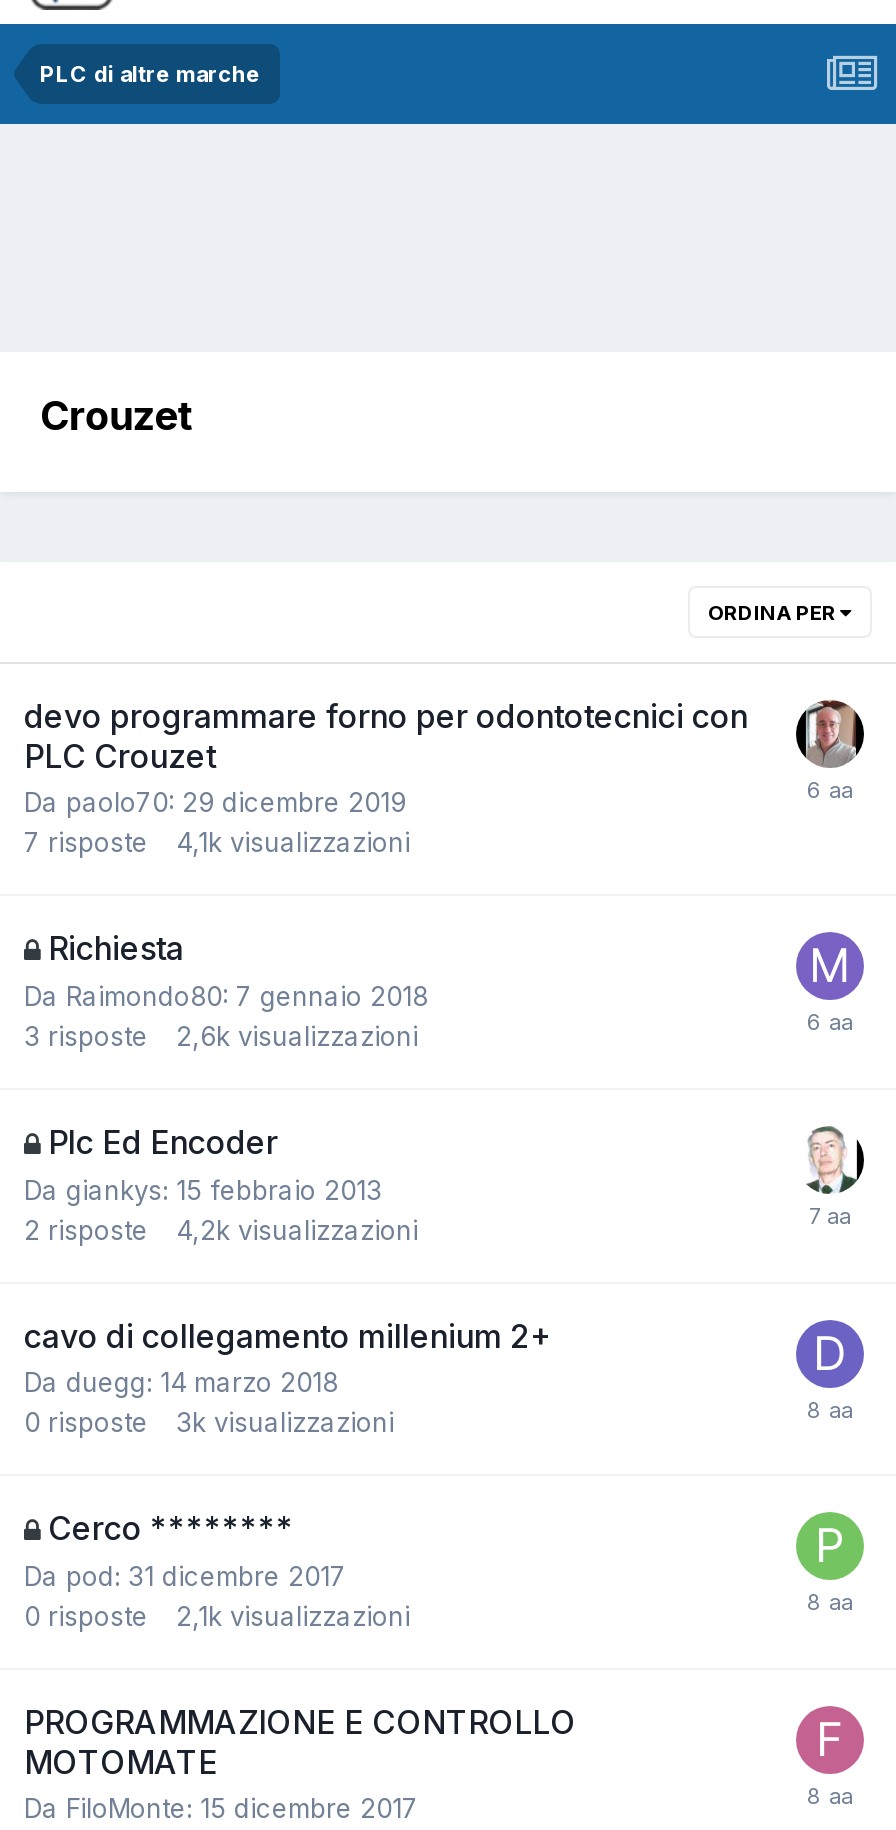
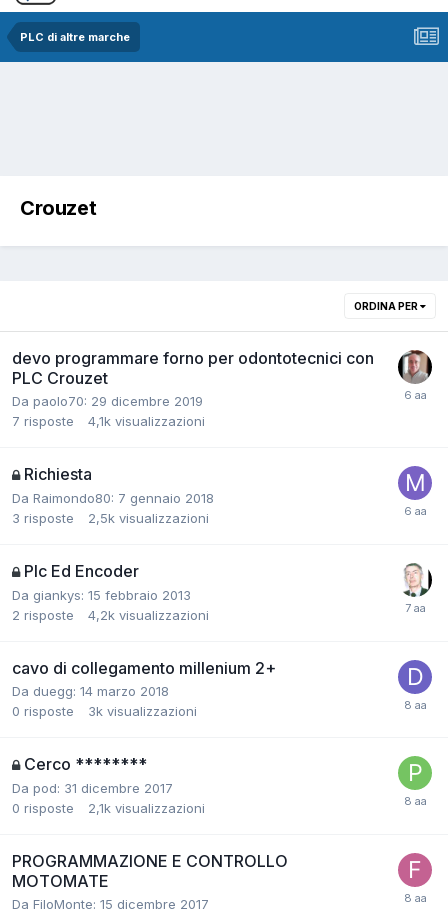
[176,1020,418,1052] 2,6k visualizzazioni -> [88,510,209,526] 2,5k visualizzazioni

